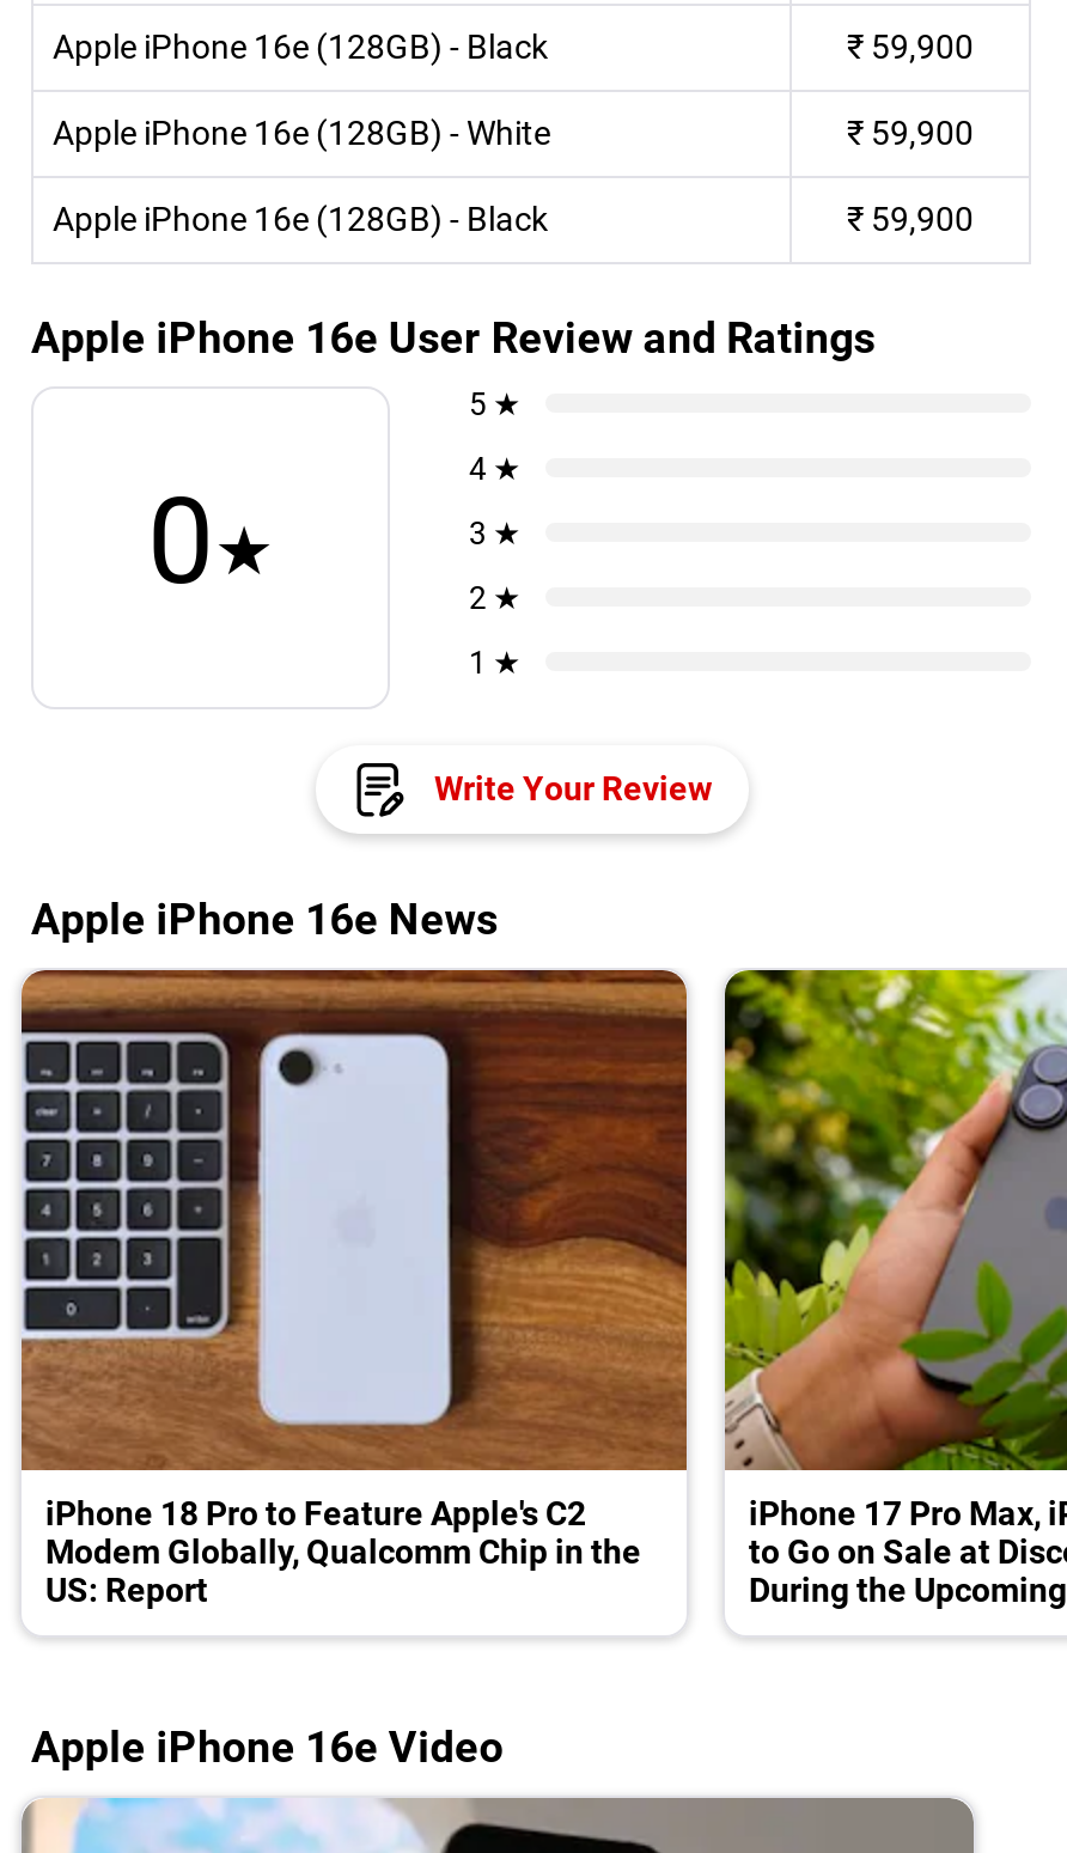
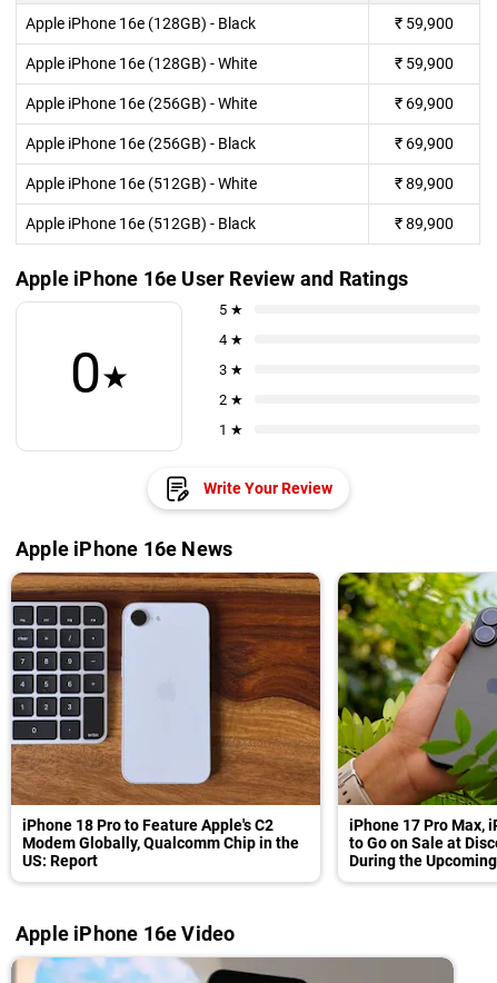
[53,199,974,238] Apple iPhone 16e (128GB) - Black | ₹59,900 -> [26,94,454,232] Apple iPhone 16e (256GB) - White | ₹69,900 | Apple iPhone 16e (256GB) - Black | ₹69,900 | Apple iPhone 16e (512GB) - White | ₹89,900 | Apple iPhone 16e (512GB) - Black | ₹89,900

